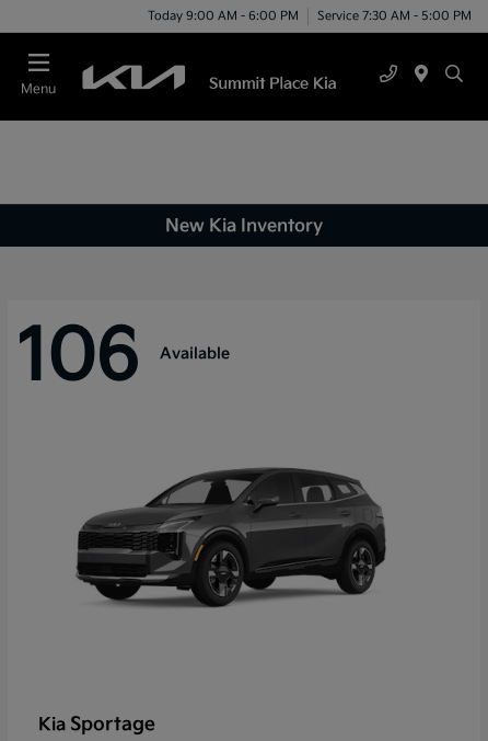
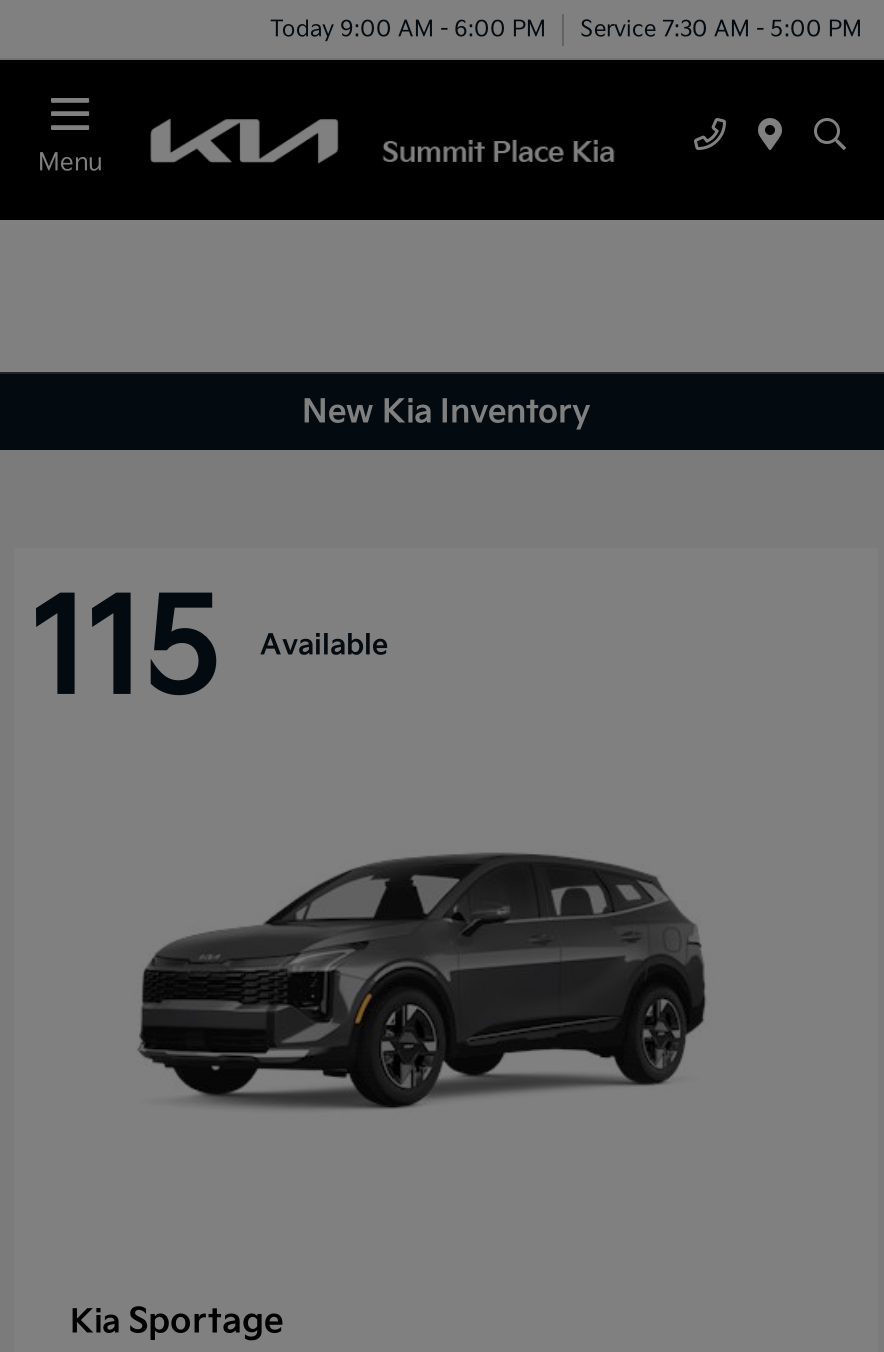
[16,315,230,400] 106 Available -> [30,575,388,729] 115 Available

